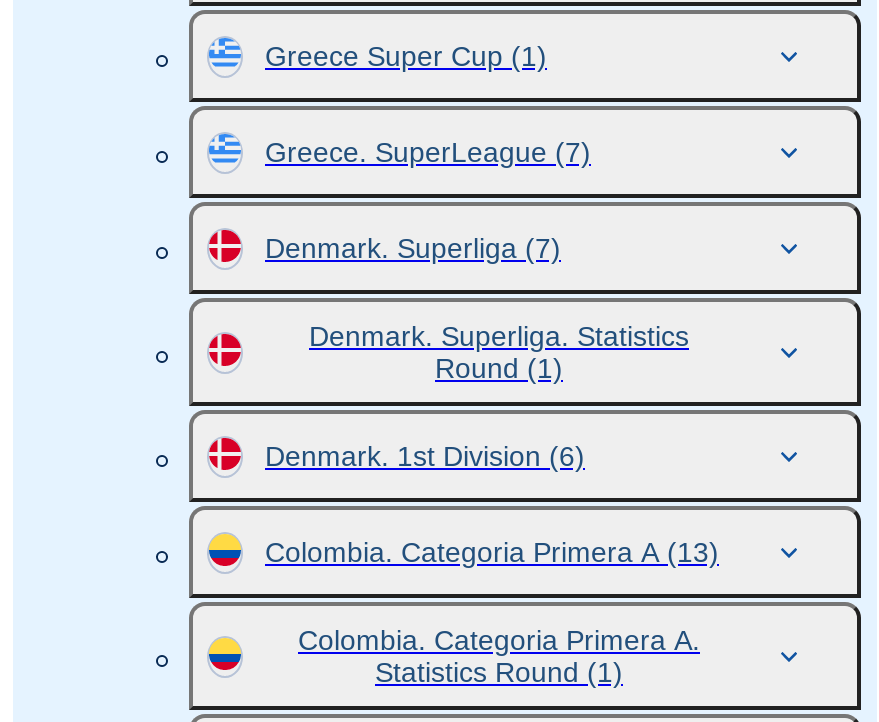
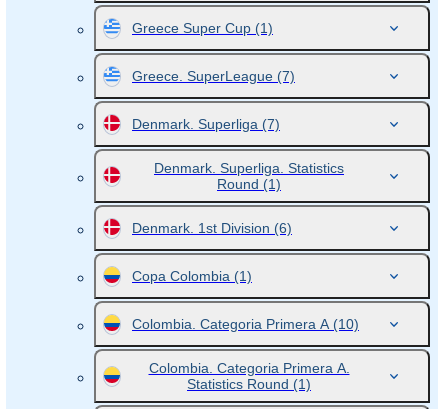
[265,536,719,568] Colombia. Categoria Primera A (13) -> [132,268,359,332] Copa Colombia (1) | Colombia. Categoria Primera A (10)

